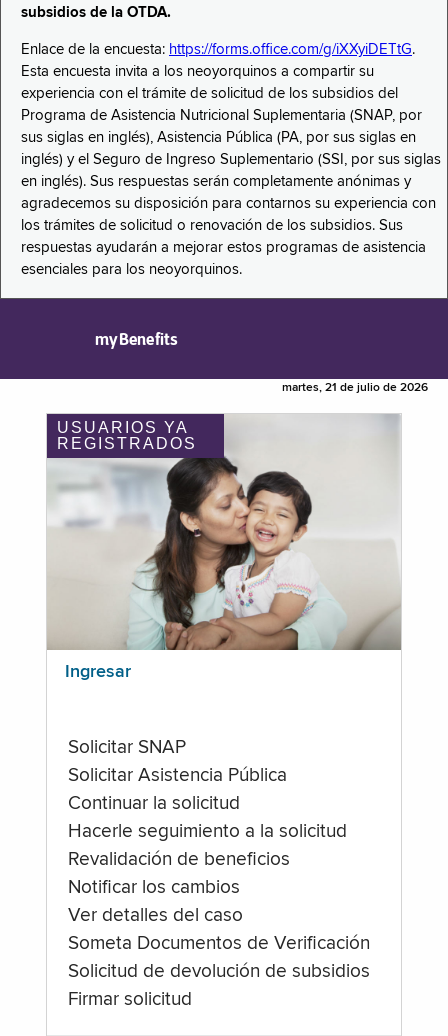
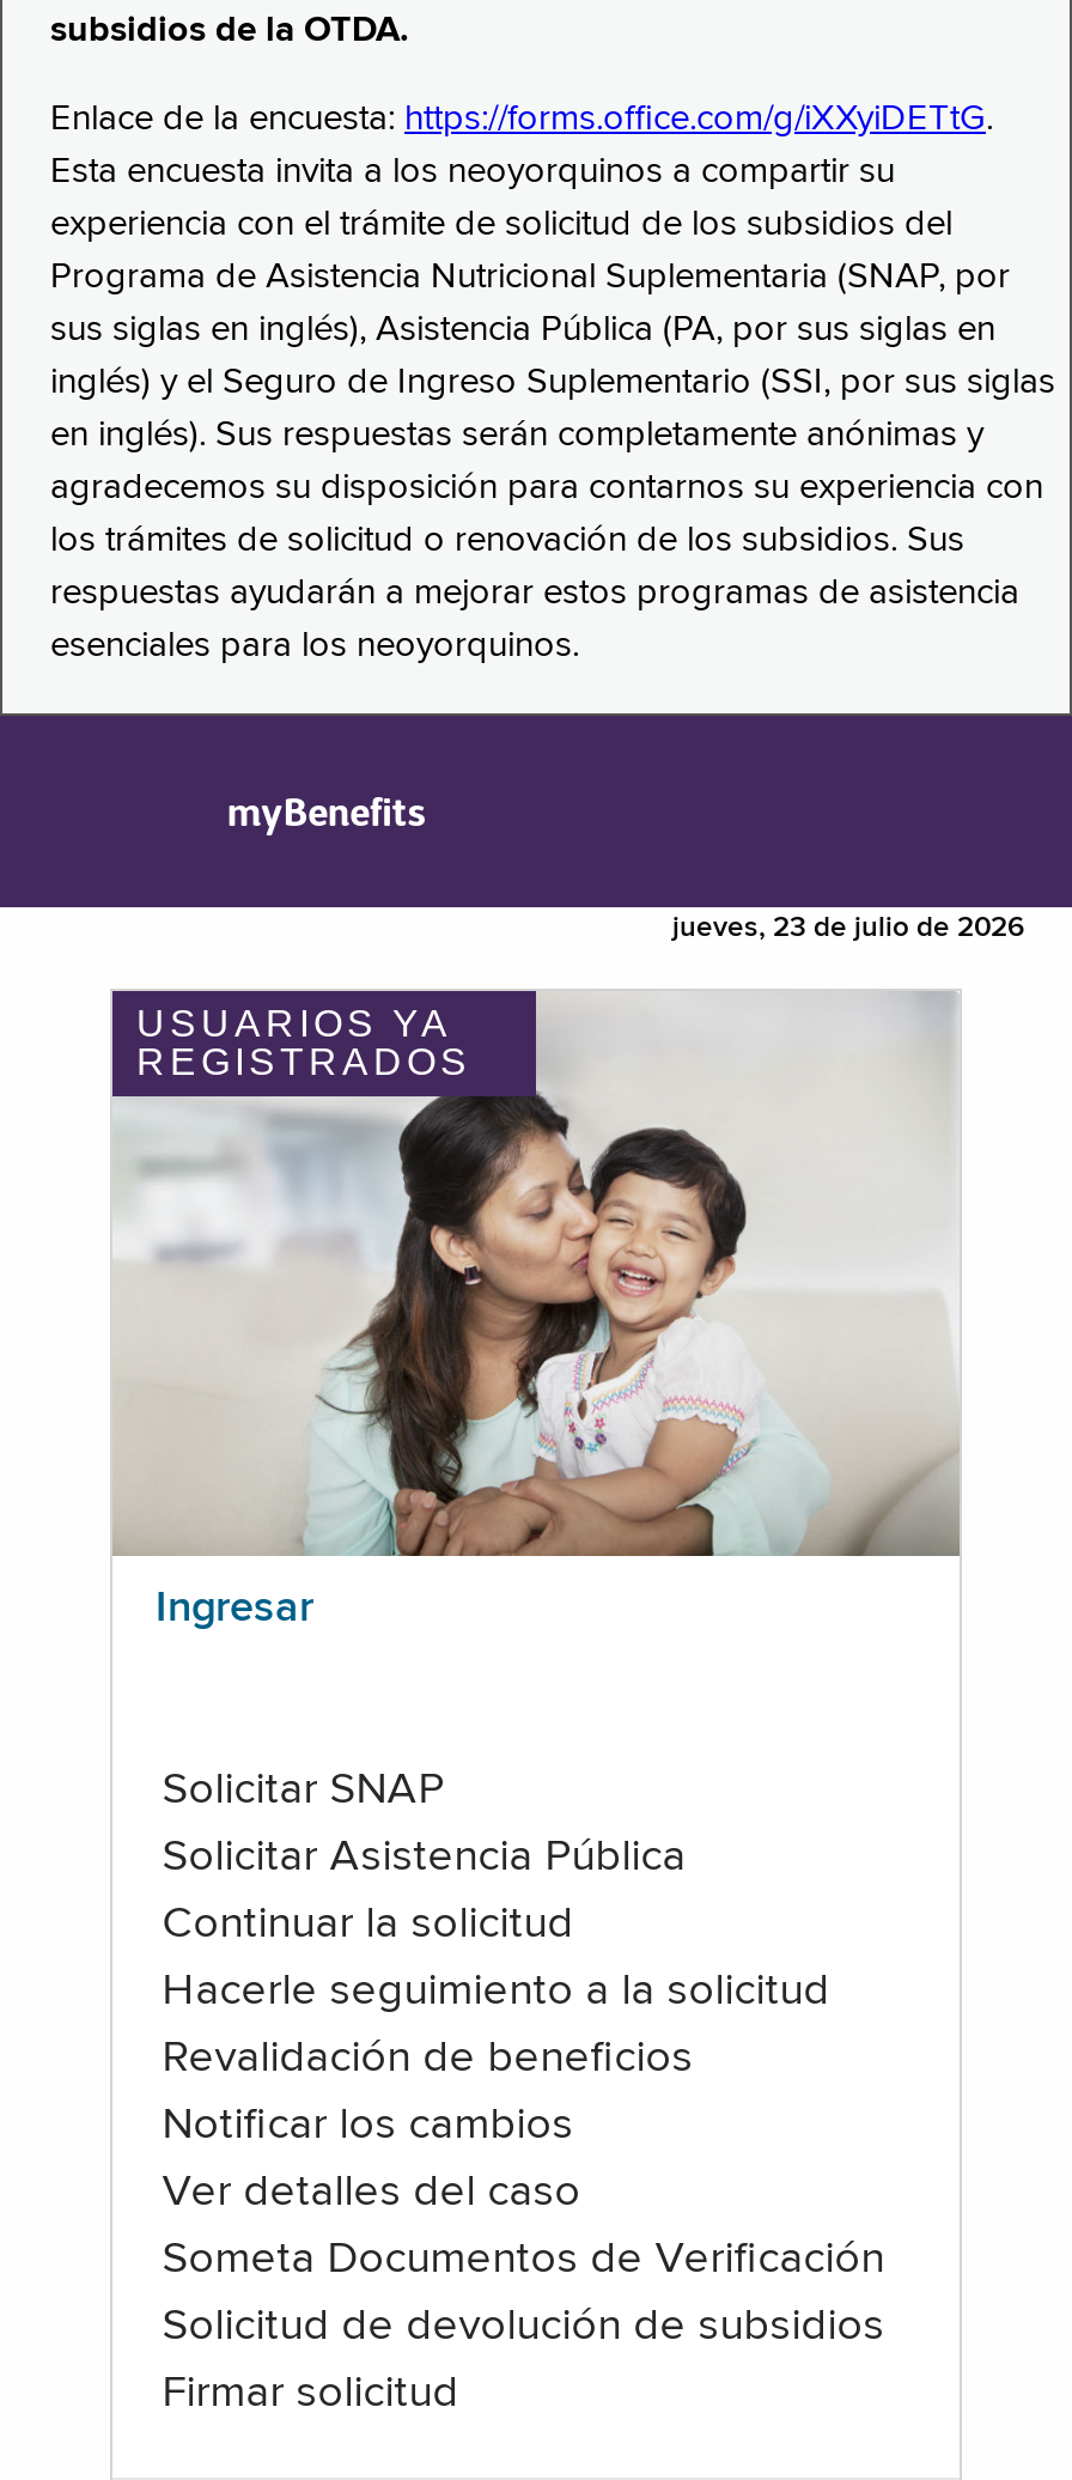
[282,382,428,394] martes, 21 de julio de 2026 -> [672,915,1024,943] jueves, 23 de julio de 2026

